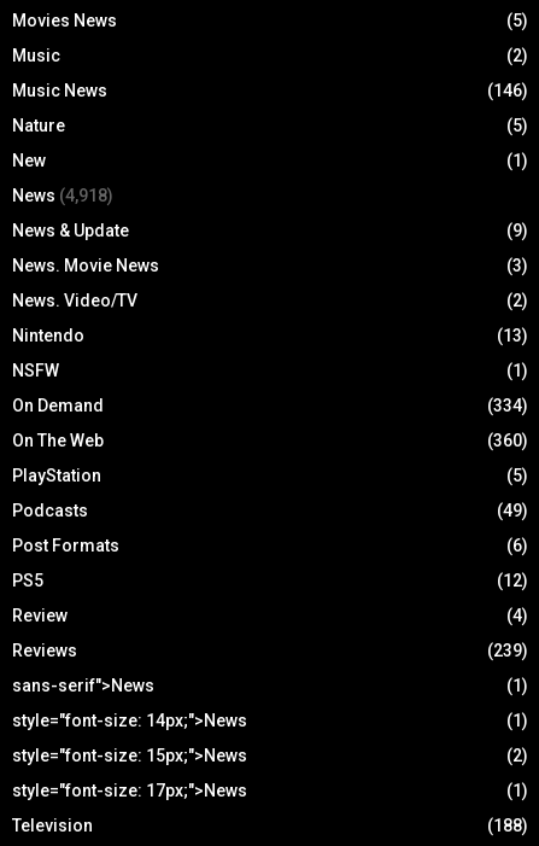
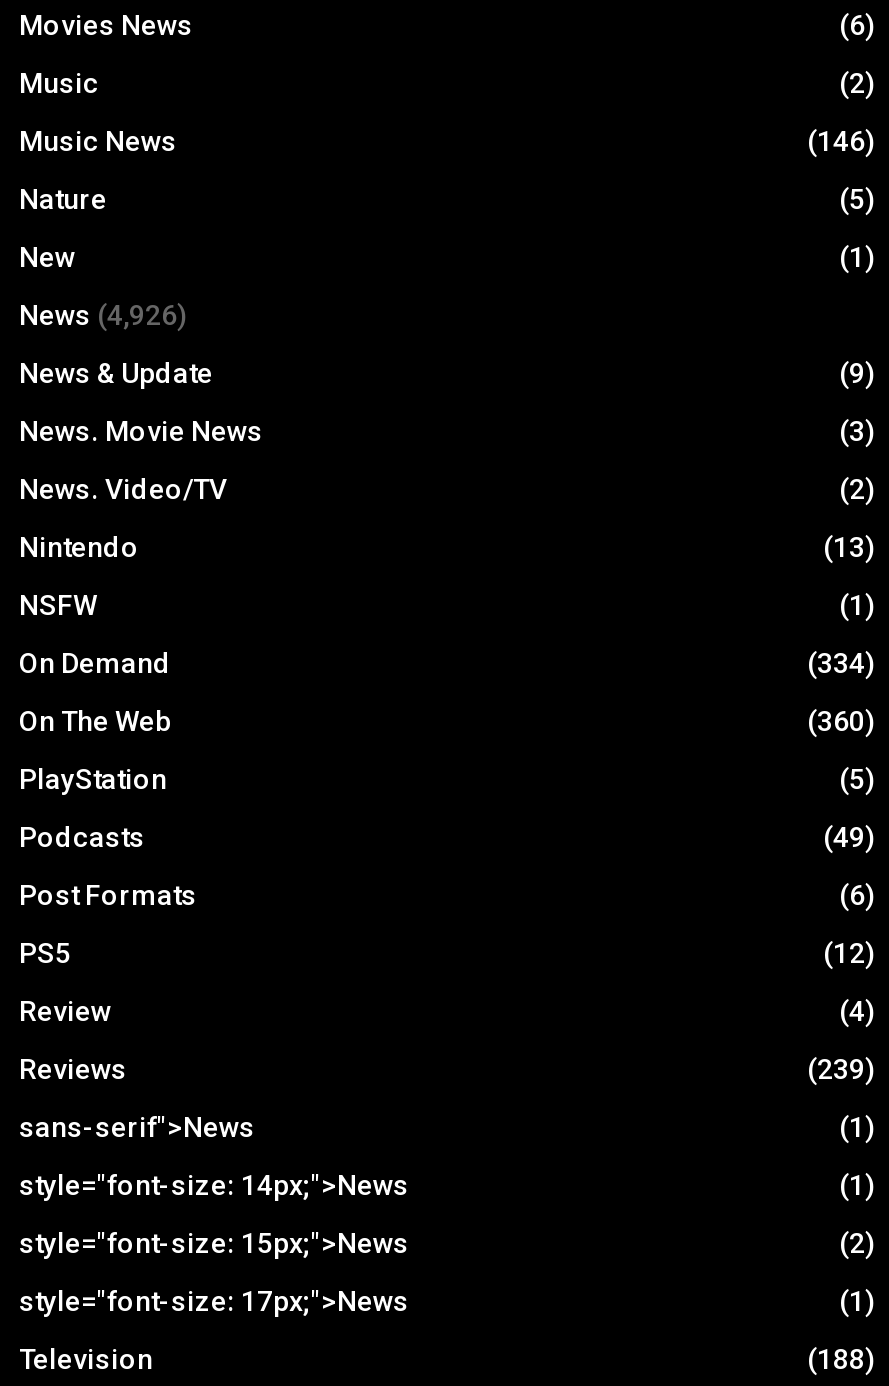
[506,11,528,31] (5) -> [839,9,875,41] (6)
[12,186,113,206] News (4,918) -> [19,299,187,331] News (4,926)

